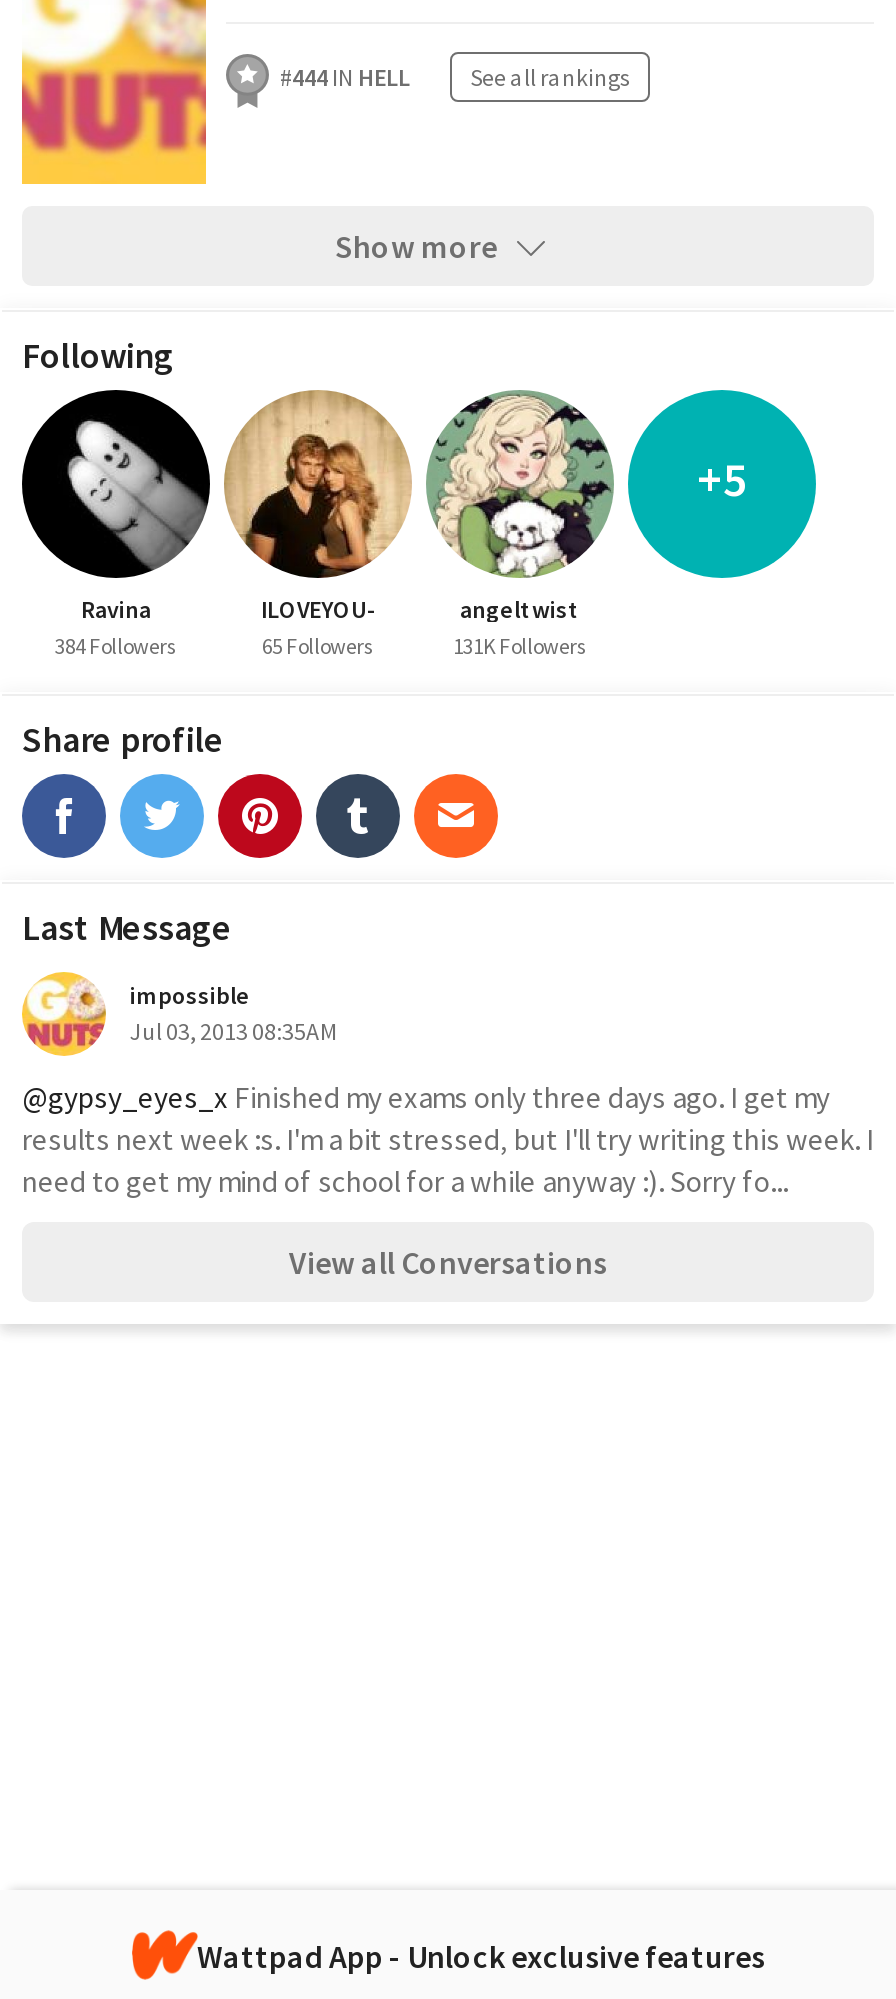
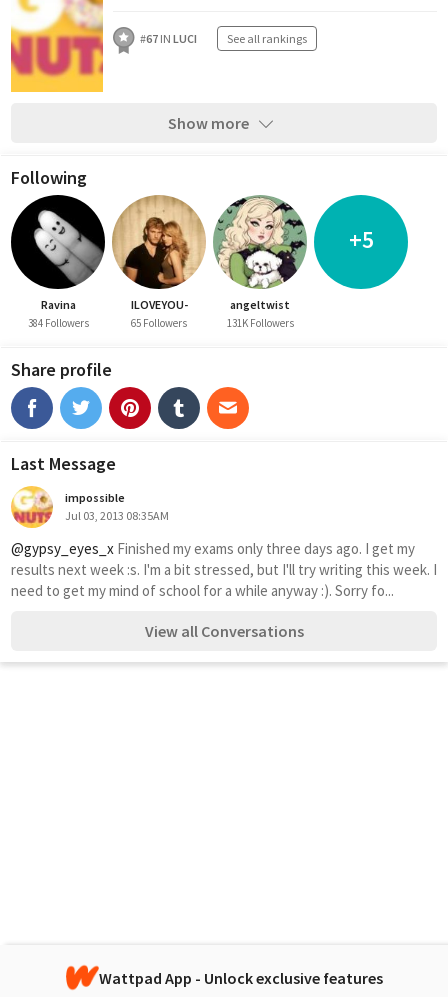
[280,62,630,92] #444 IN HELL See all rankings -> [140,31,307,46] #67 IN LUCI See all rankings

